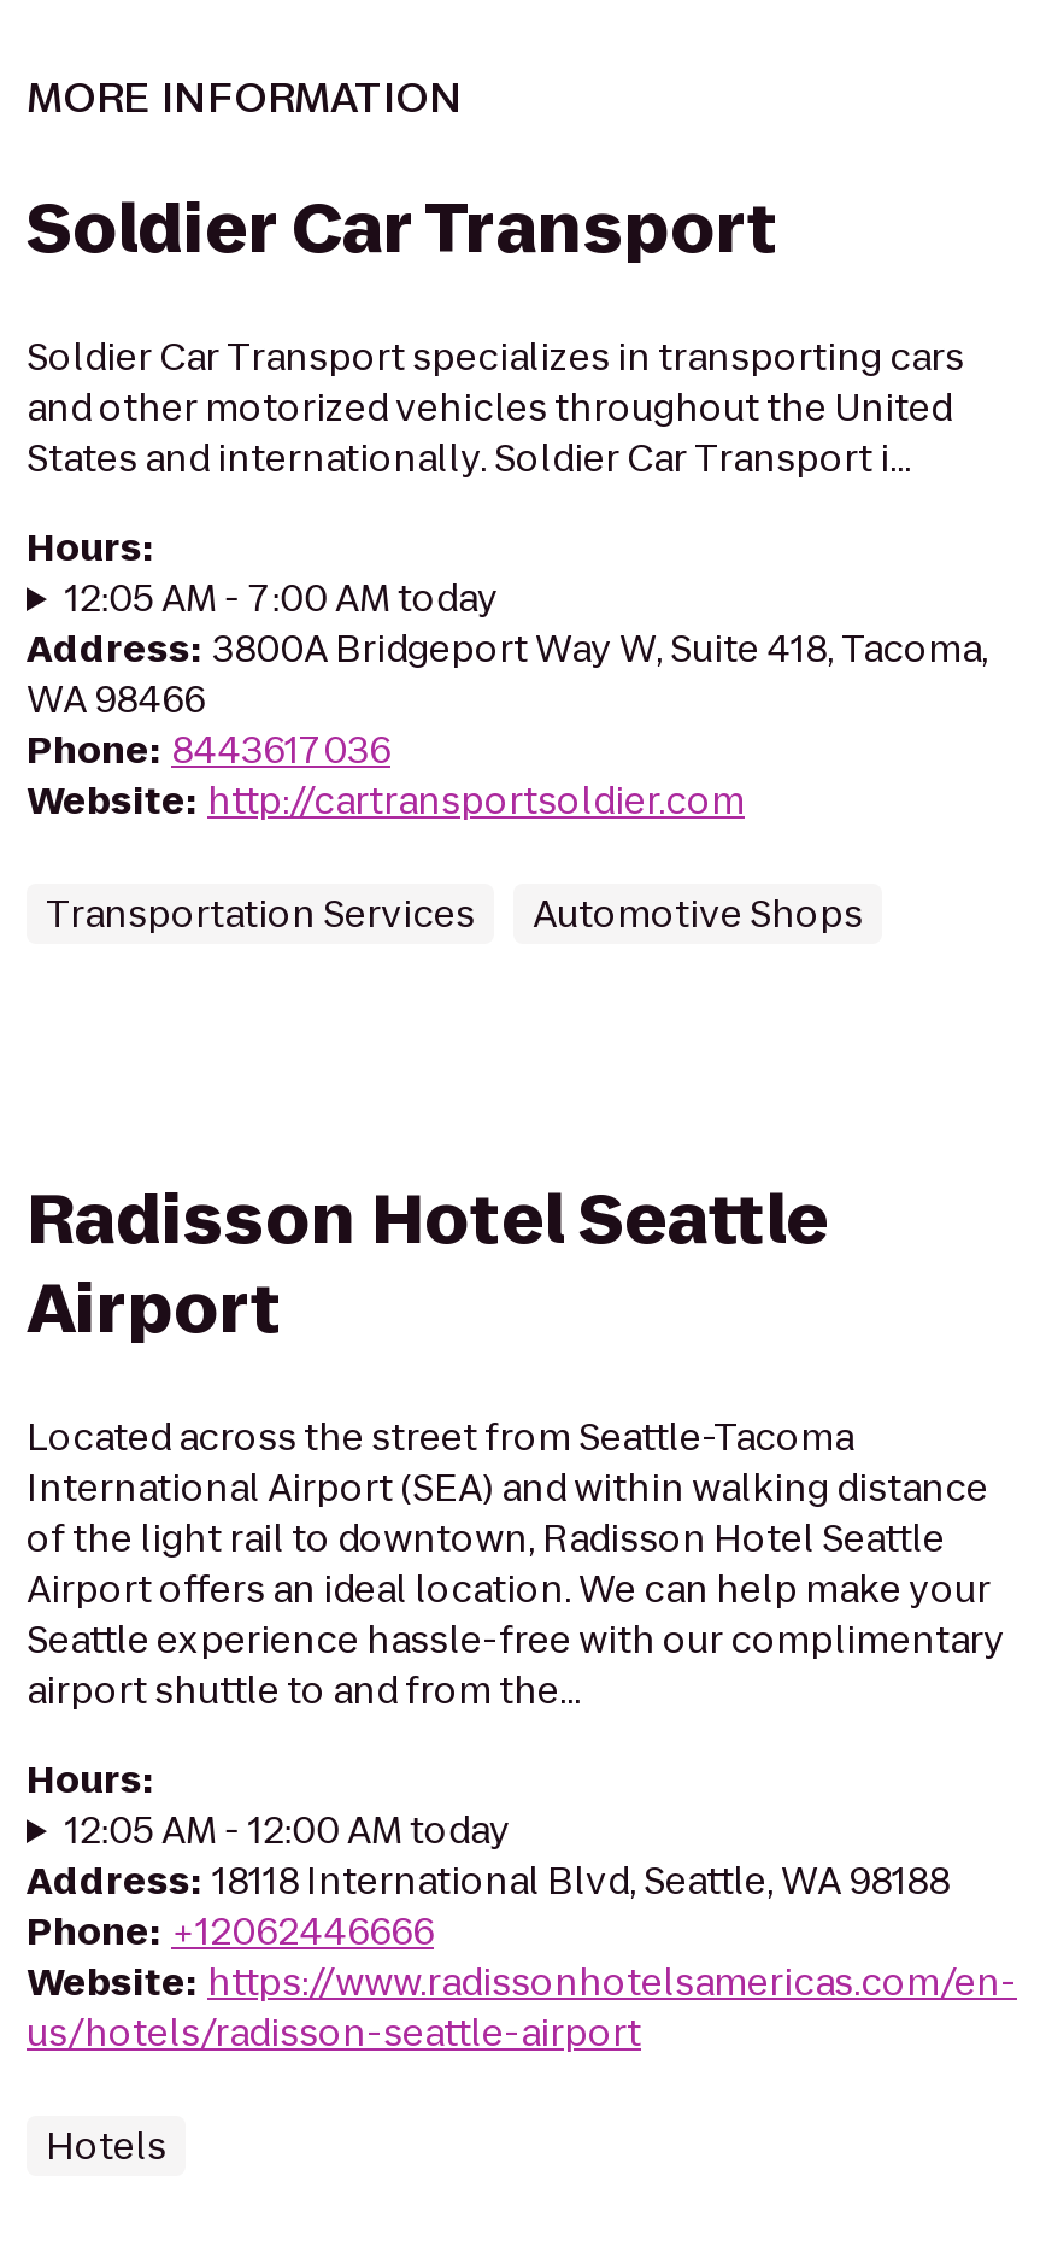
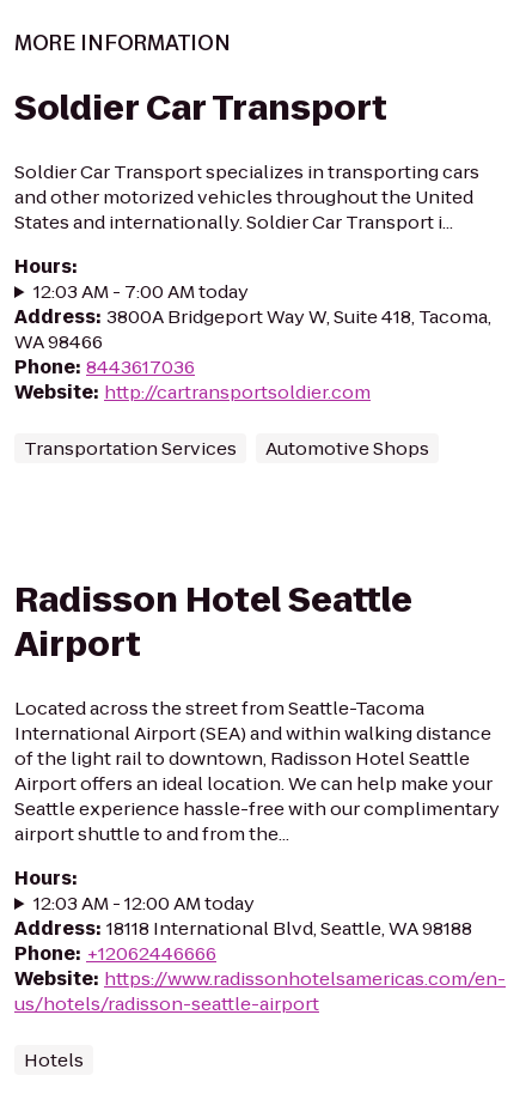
[65,573,499,623] 12:05 AM - 7:00 AM today -> [33,279,249,304] 12:03 AM - 7:00 AM today
[65,1805,511,1855] 12:05 AM - 12:00 AM today -> [33,891,255,916] 12:03 AM - 12:00 AM today

